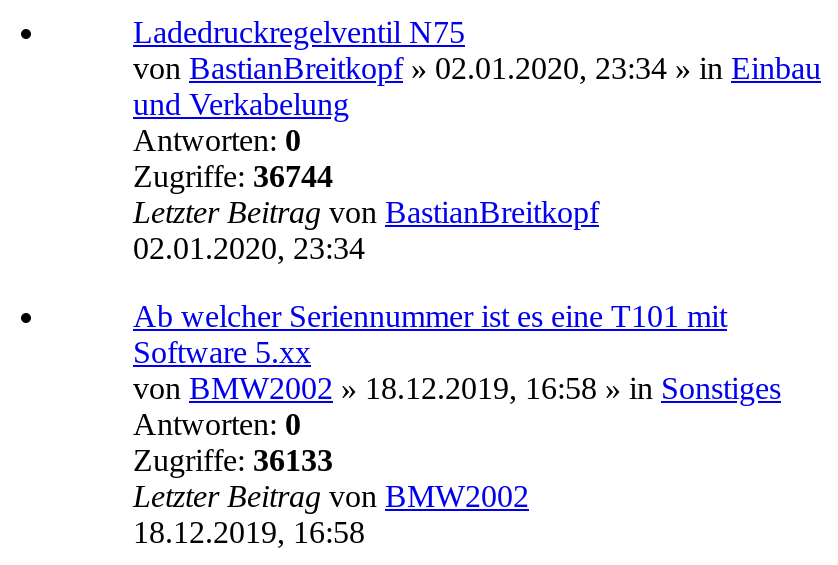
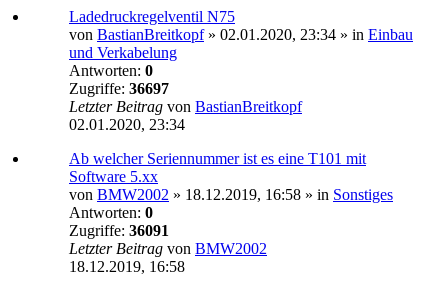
[133,160,333,194] Zugriffe: 36744 -> [69,80,169,97] Zugriffe: 36697
[133,444,333,478] Zugriffe: 36133 -> [69,222,169,239] Zugriffe: 36091

